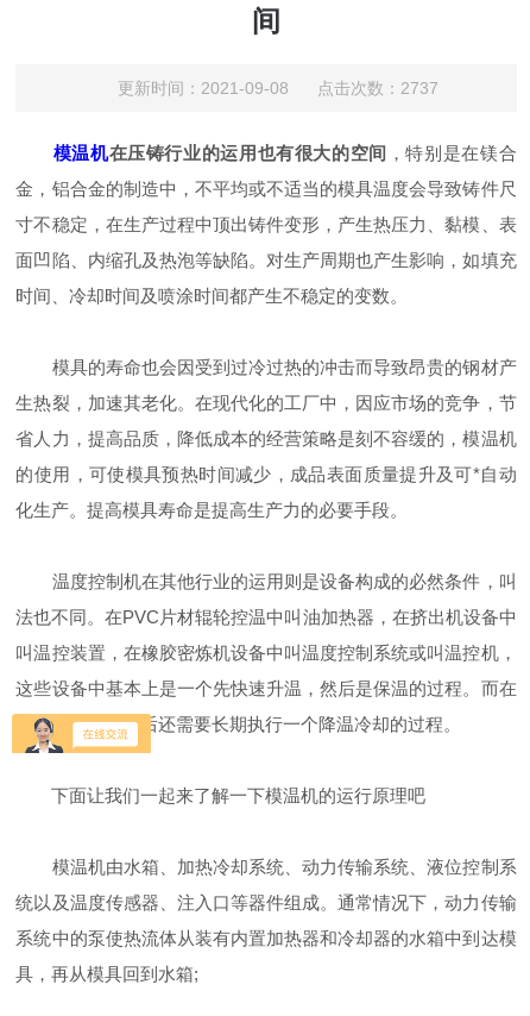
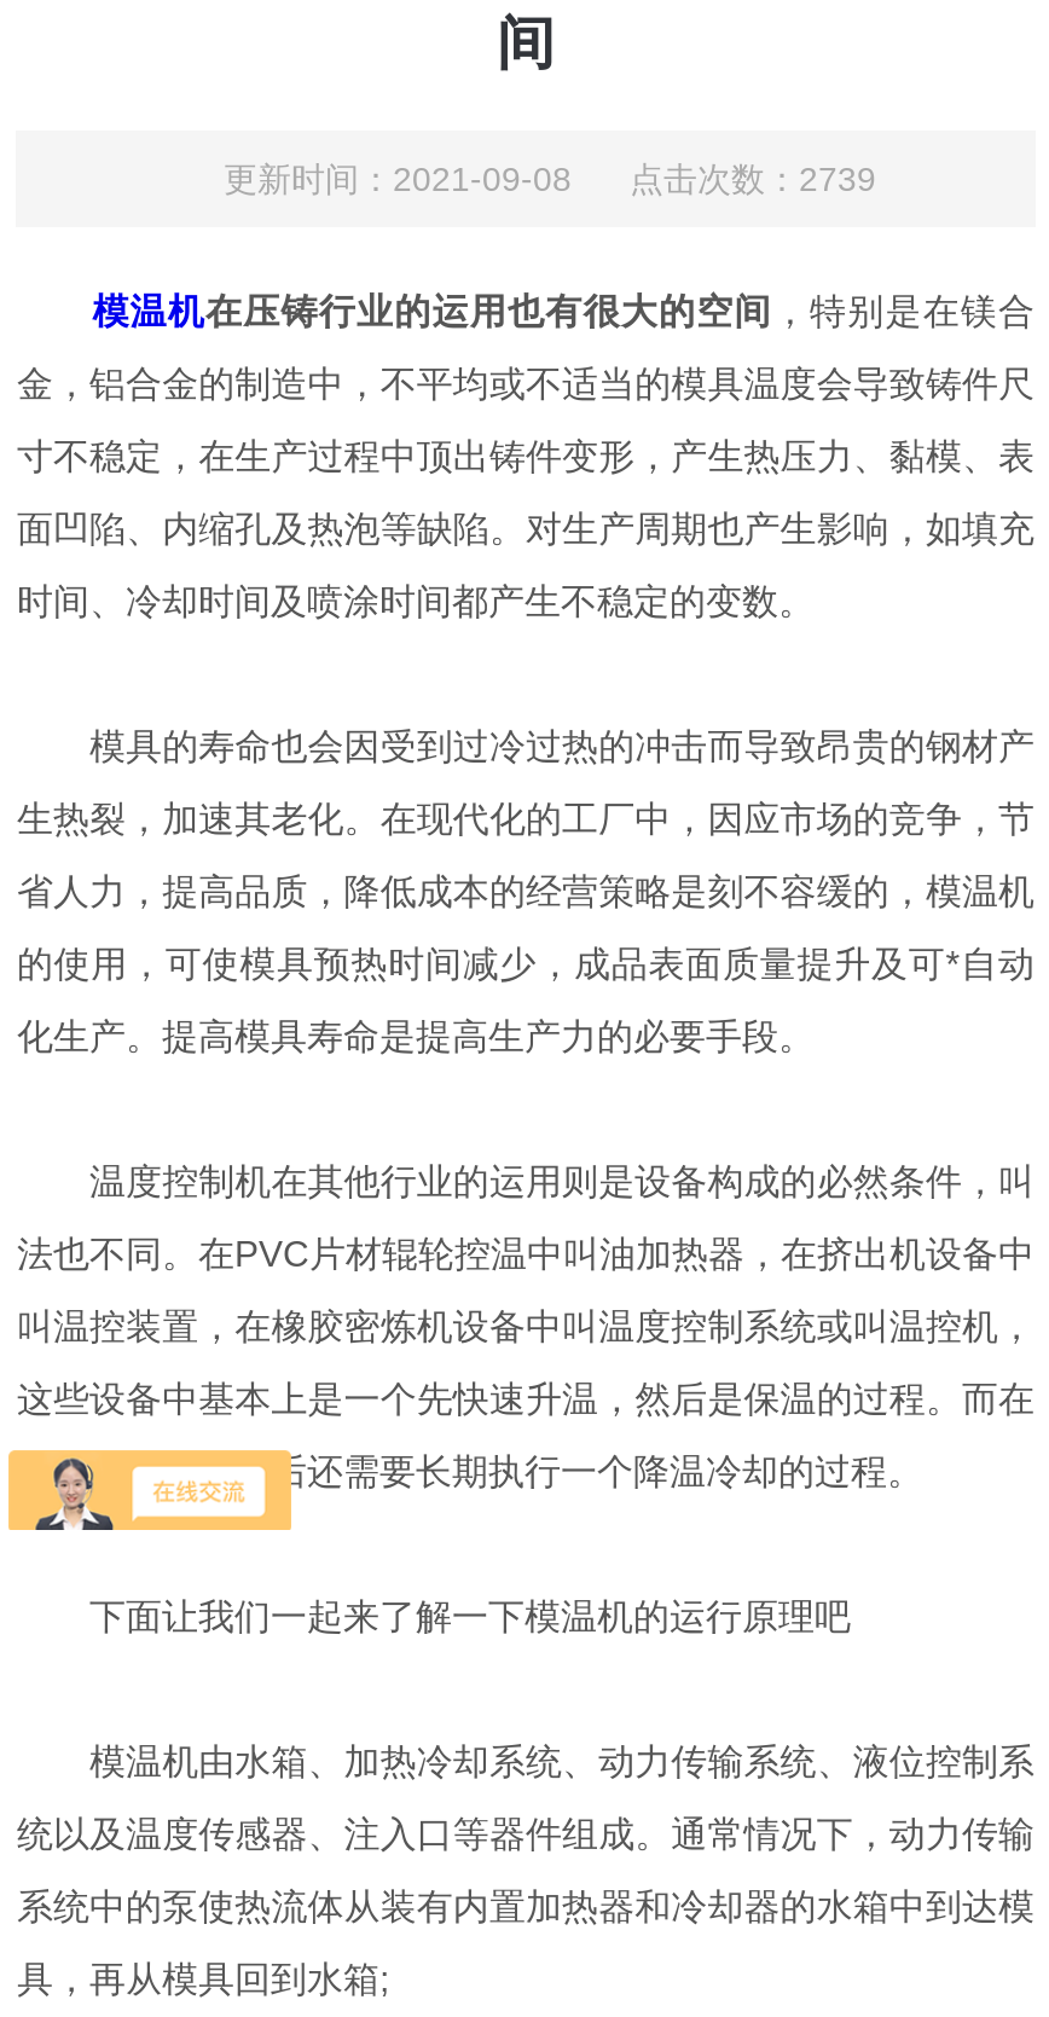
[118,79,438,98] 更新时间：2021-09-08 点击次数：2737 -> [224,160,876,198] 更新时间：2021-09-08 点击次数：2739

